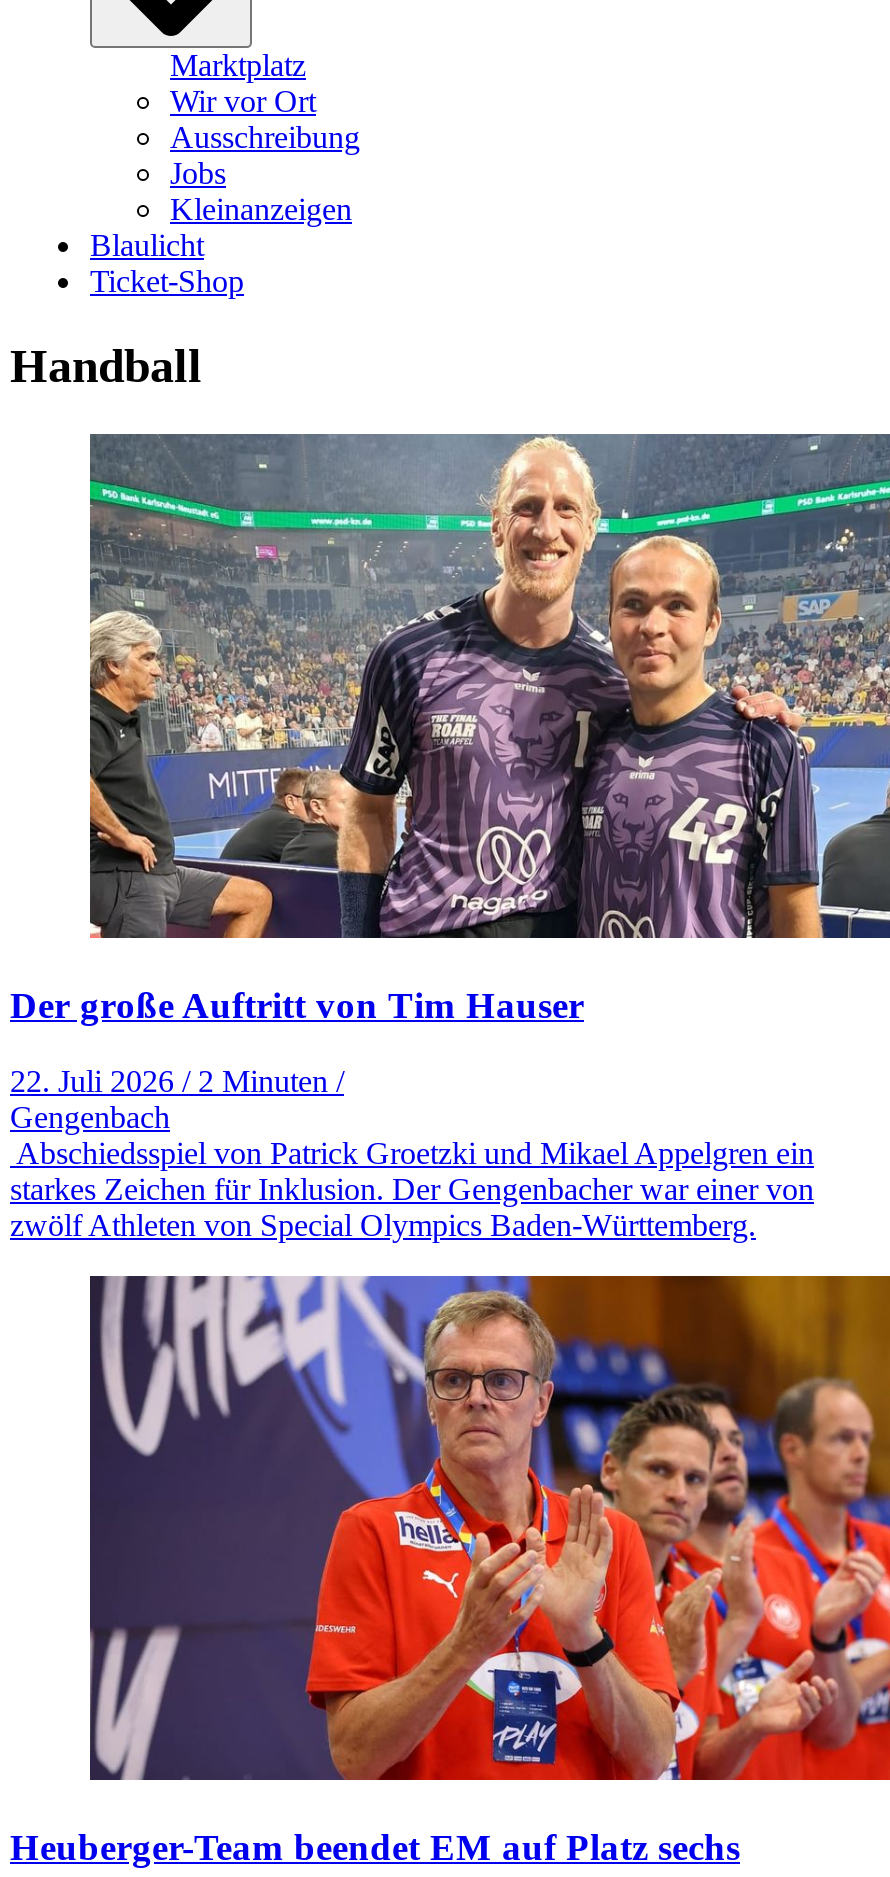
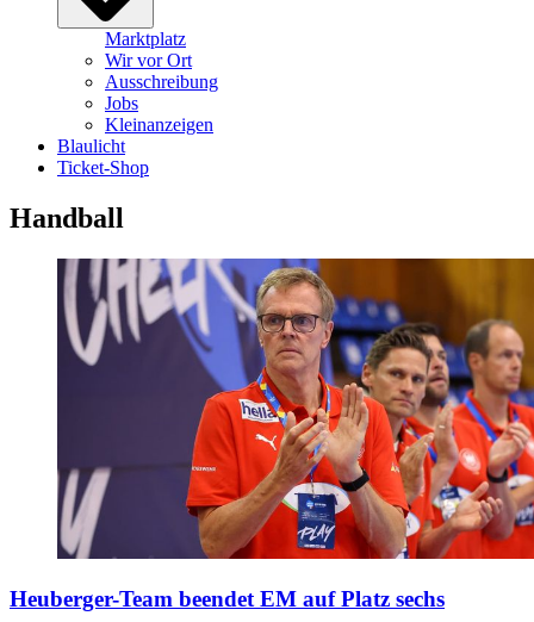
[10,432,884,1243] [image] | Der große Auftritt von Tim Hauser | 22. Juli 2026 / 2 Minuten / | Gengenbach | Abschiedsspiel von Patrick Groetzki und Mikael Appelgren ein | starkes Zeichen für Inklusion. Der Gengenbacher war einer von | zwölf Athleten von Special Olympics Baden-Württemberg. -> none

